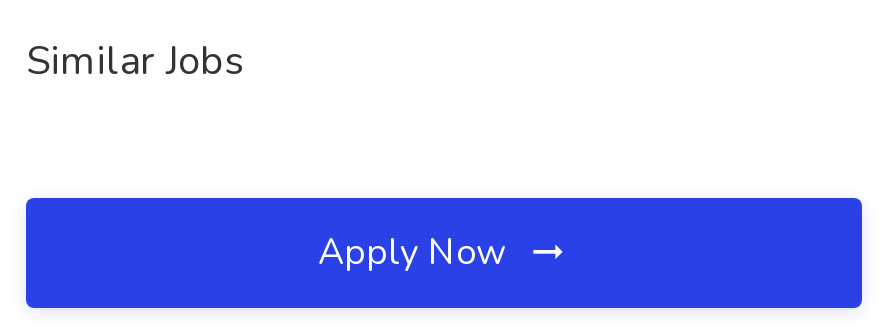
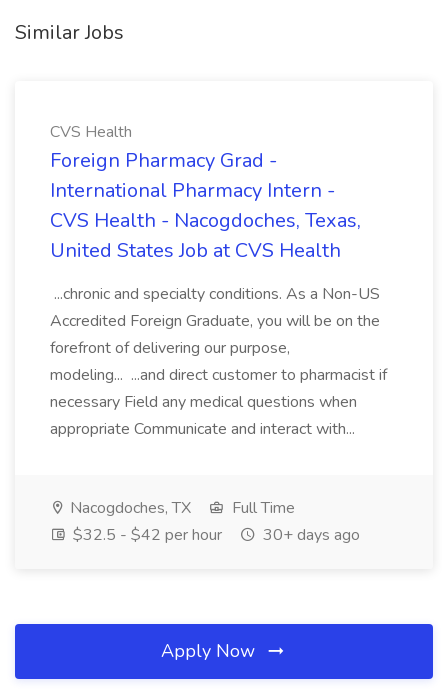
none -> [50,121,387,440] CVS Health | Foreign Pharmacy Grad - | International Pharmacy Intern - | CVS Health - Nacogdoches, Texas, | United States Job at CVS Health | ...chronic and specialty conditions. As a Non-US | Accredited Foreign Graduate, you will be on the | forefront of delivering our purpose, | modeling... ...and direct customer to pharmacist if | necessary Field any medical questions when | appropriate Communicate and interact with...
none -> [66,497,360,546] Nacogdoches, TX | Full Time | $32.5 - $42 per hour | 30+ days ago

